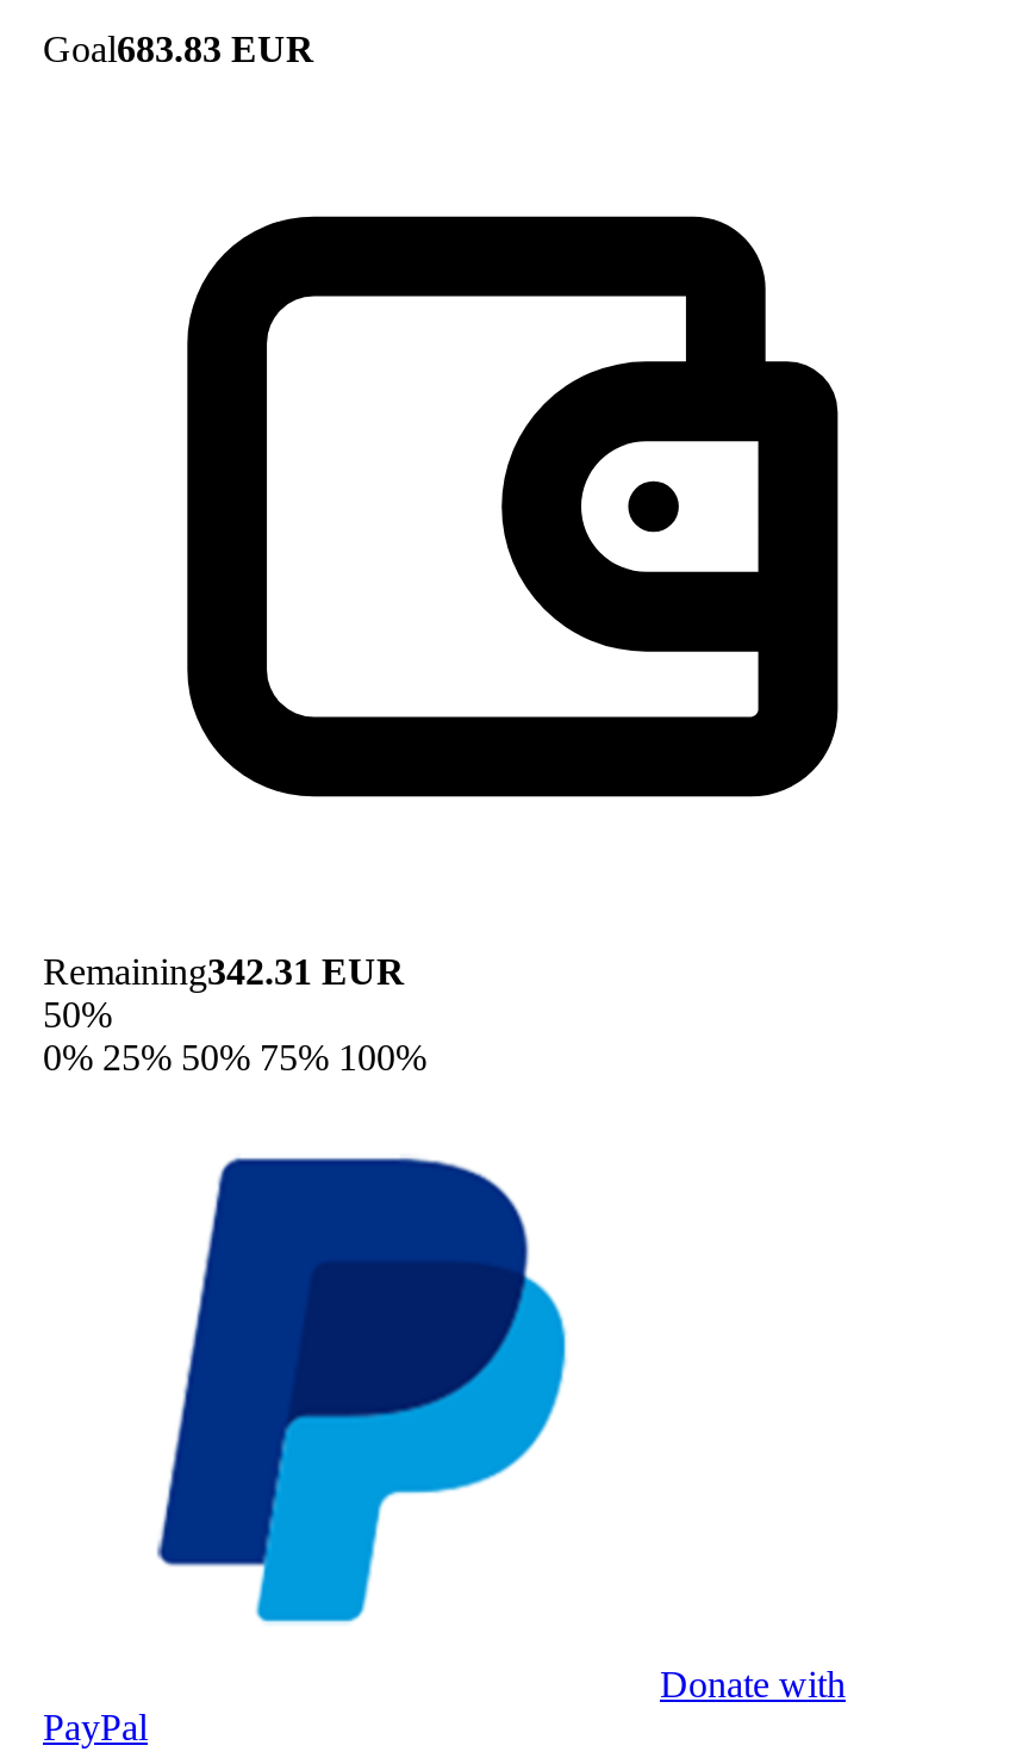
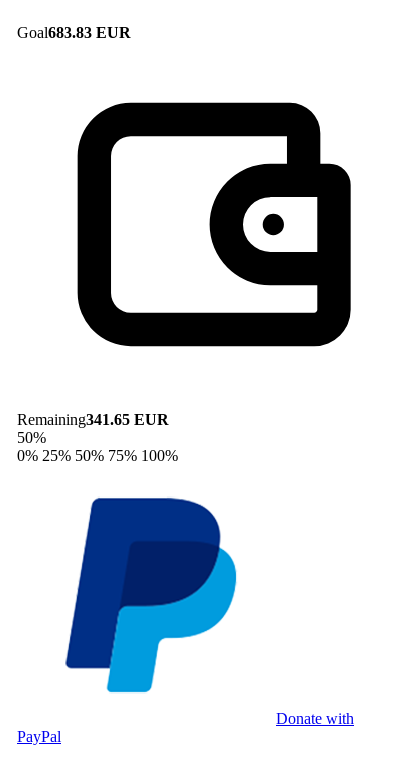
[43,950,405,990] Remaining342.31 EUR -> [17,410,169,427] Remaining341.65 EUR

